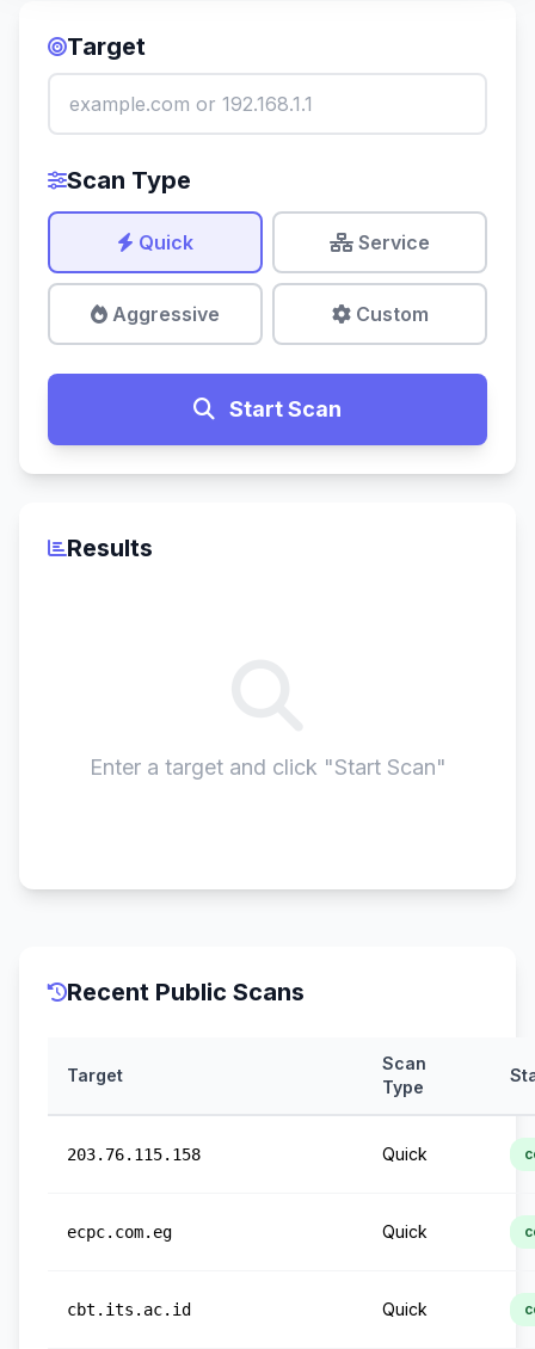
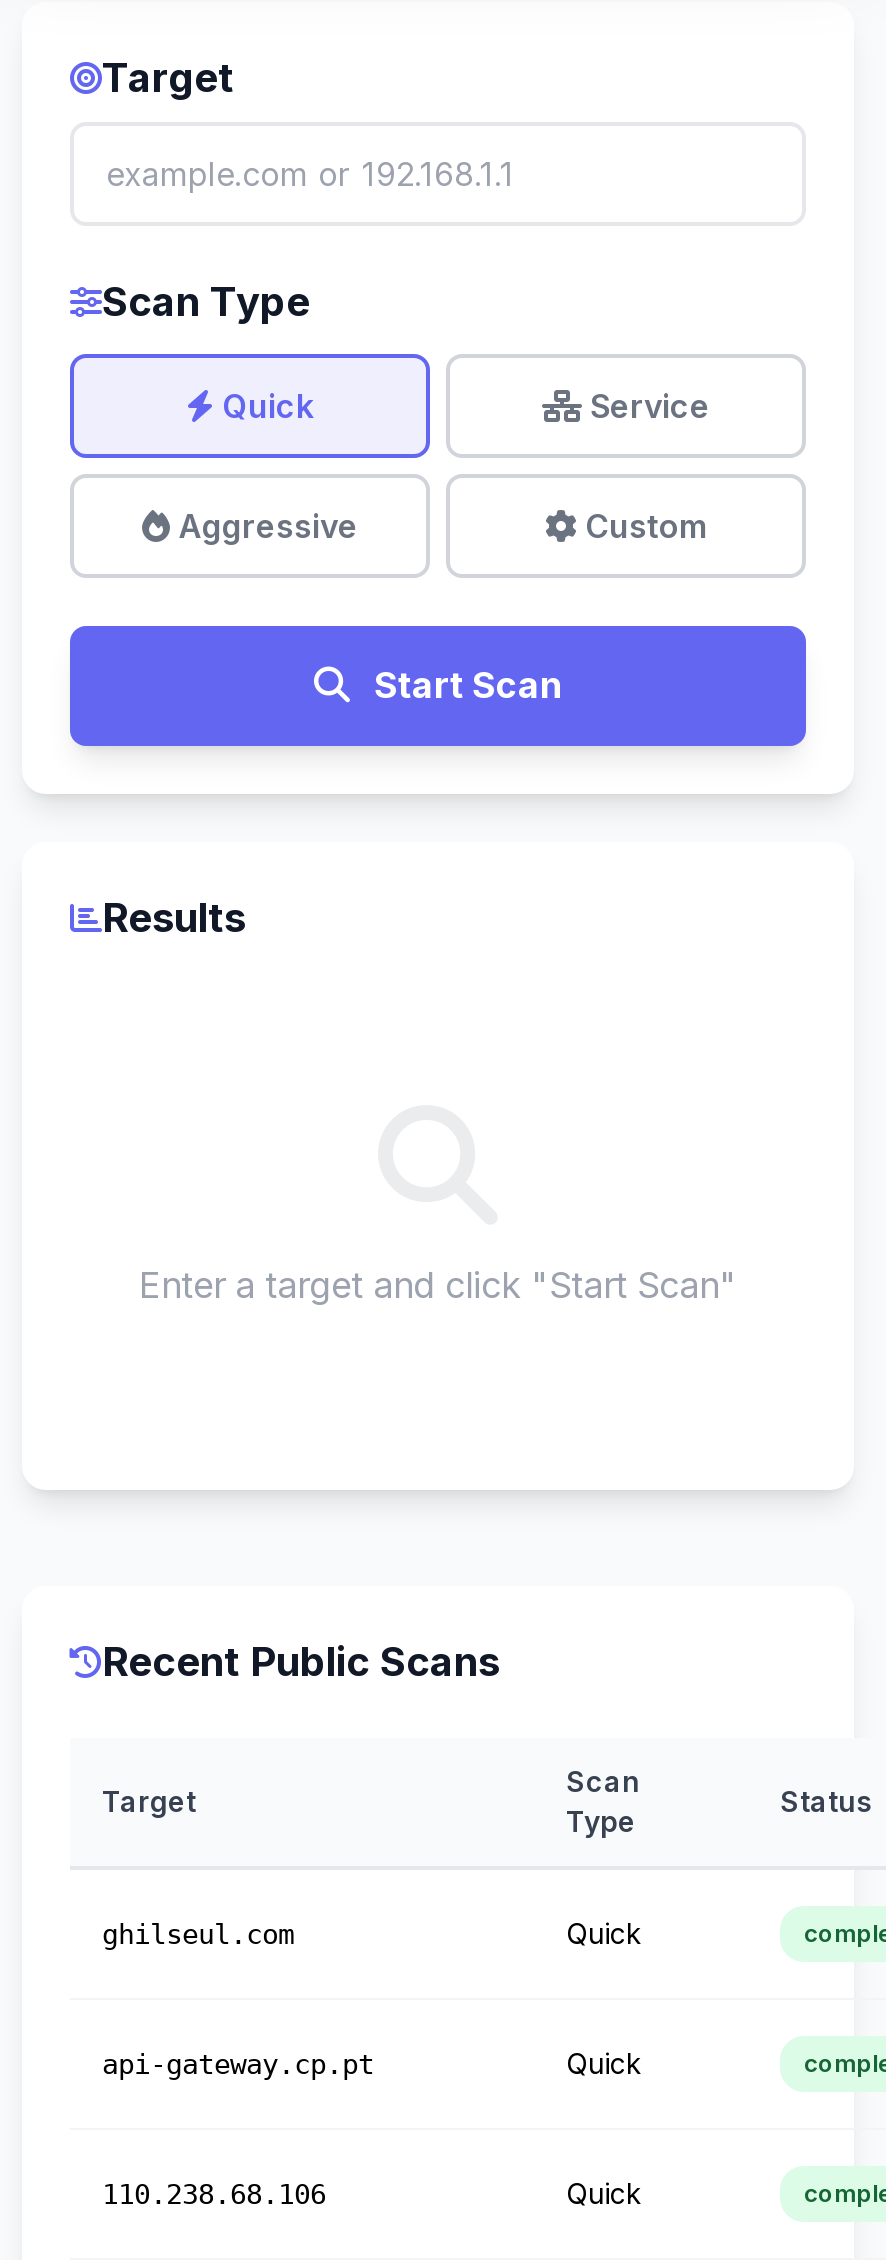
[67,1145,201,1164] 203.76.115.158 -> [102,1918,294,1950] ghilseul.com
[67,1222,172,1242] ecpc.com.eg -> [102,2048,374,2080] api-gateway.cp.pt
[67,1300,191,1319] cbt.its.ac.id -> [102,2178,326,2210] 110.238.68.106

